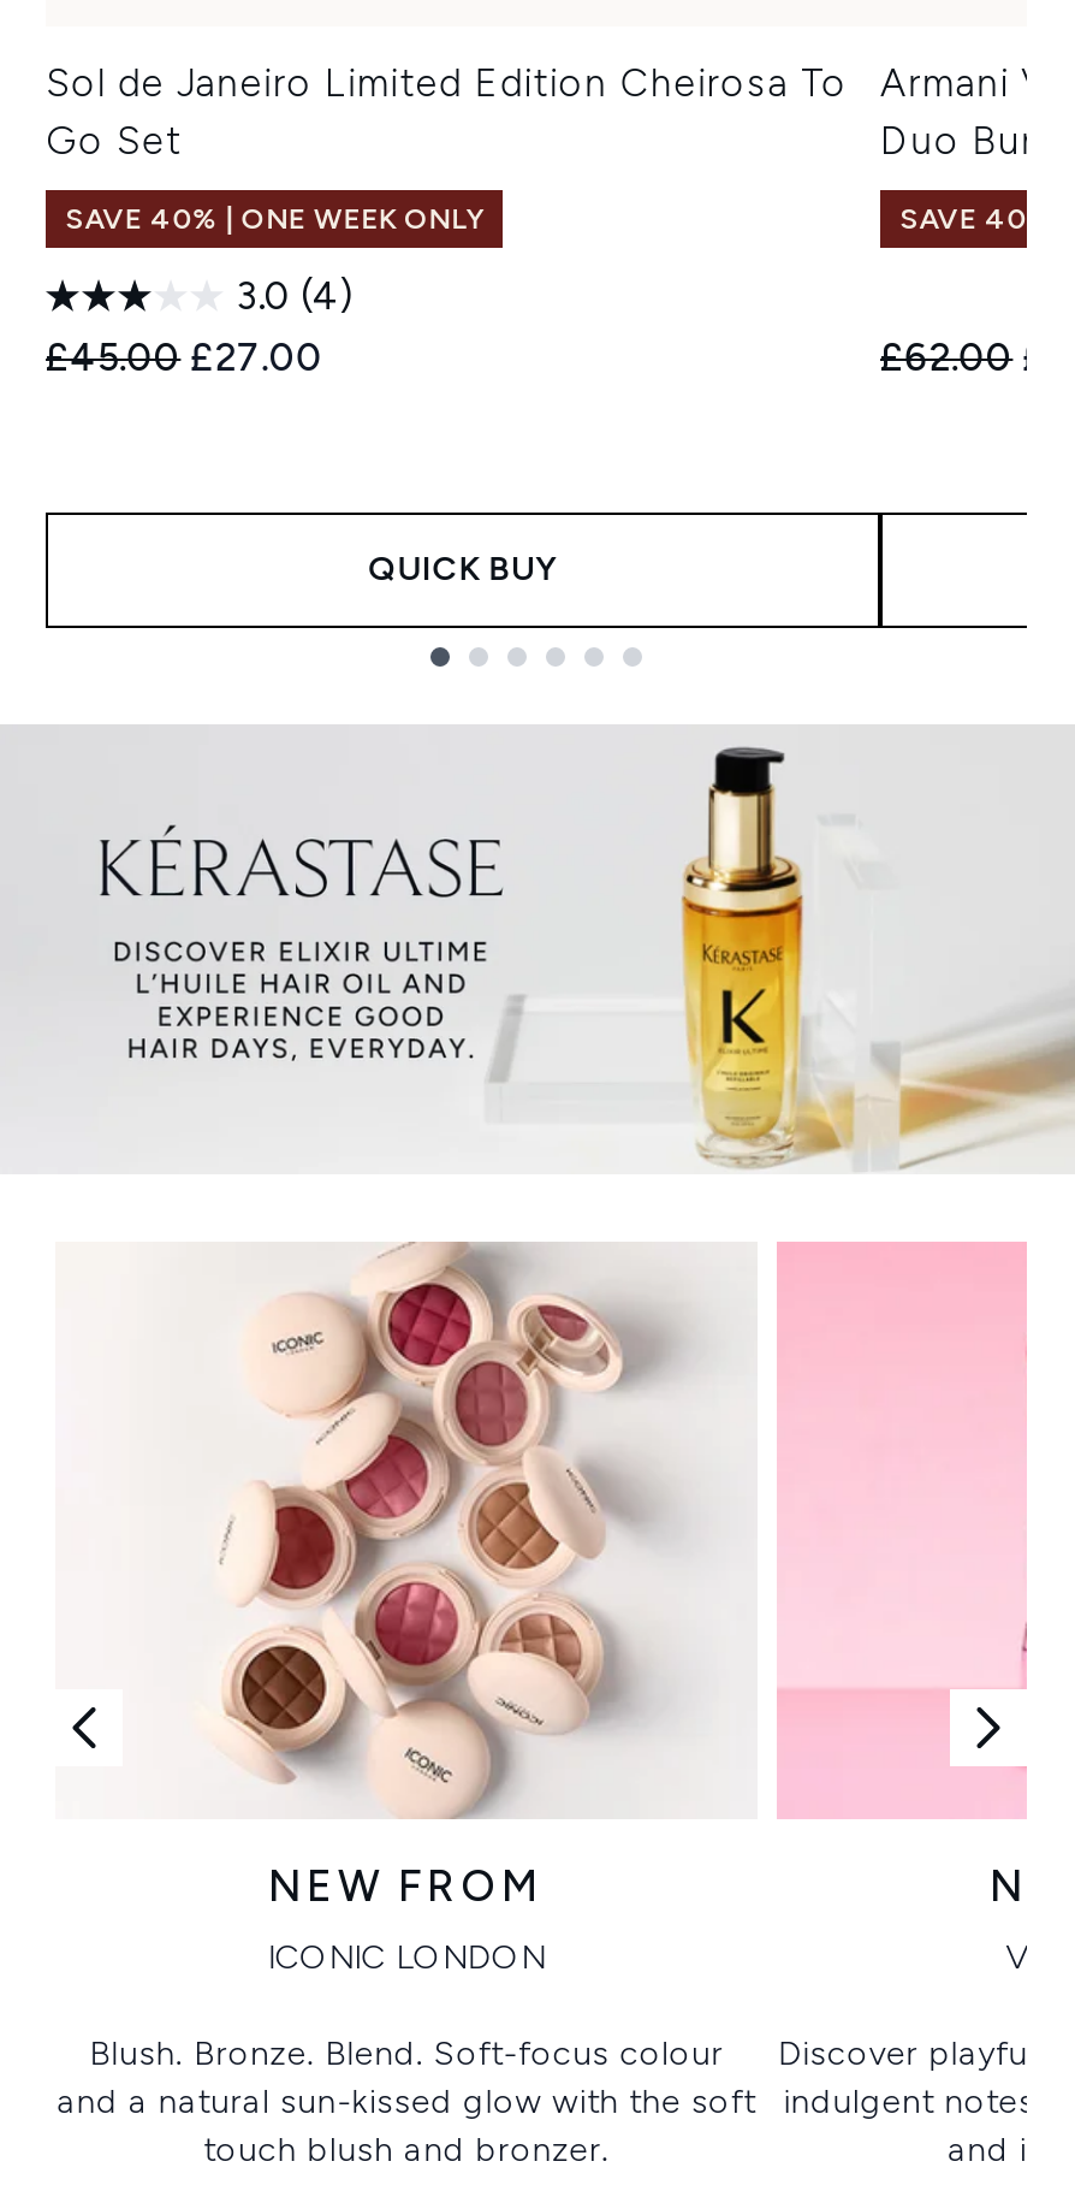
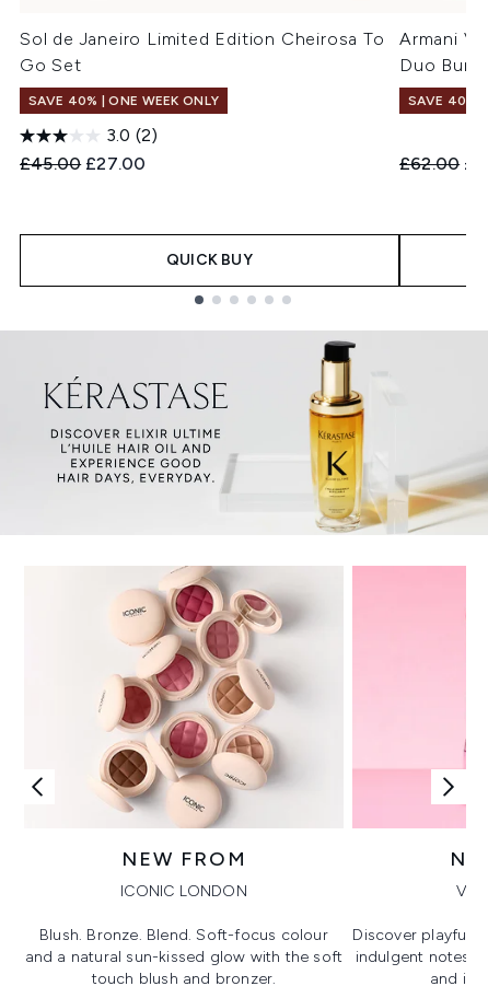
[236,272,354,318] 3.0 (4) -> [106,125,158,146] 3.0 (2)

